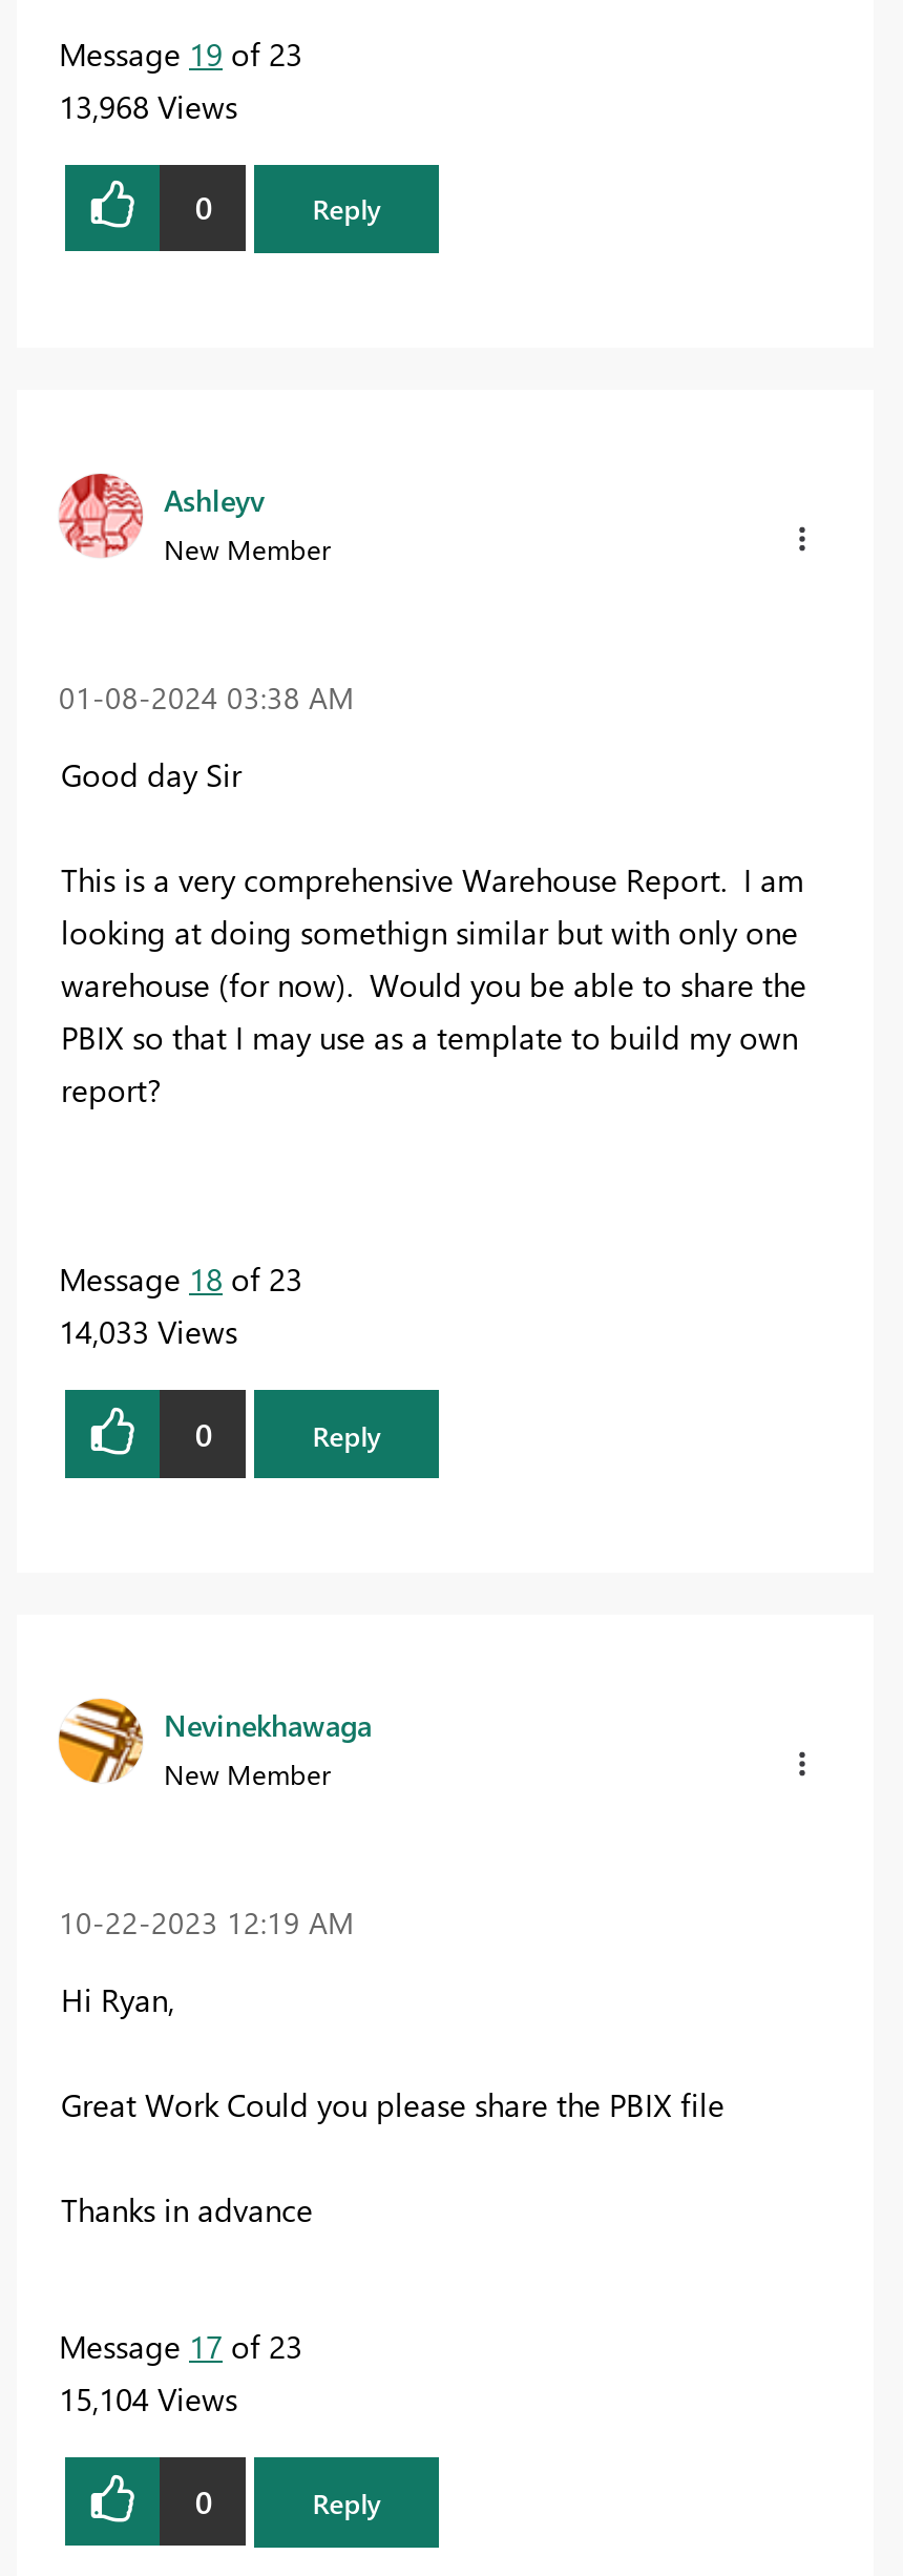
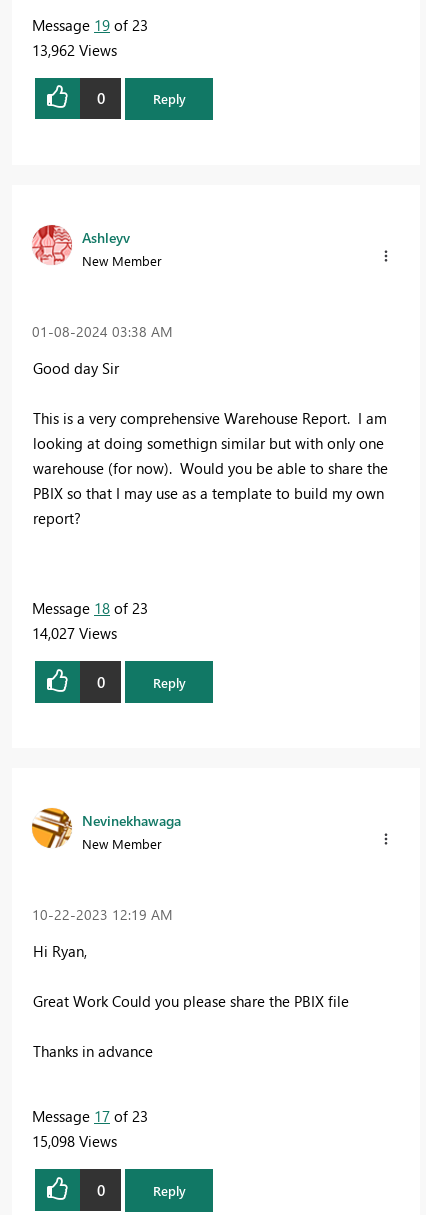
[59,84,237,126] 13,968 Views -> [32,40,117,60] 13,962 Views
[59,1310,237,1352] 14,033 Views -> [32,623,117,643] 14,027 Views
[59,2378,237,2421] 15,104 Views -> [32,1131,117,1151] 15,098 Views

